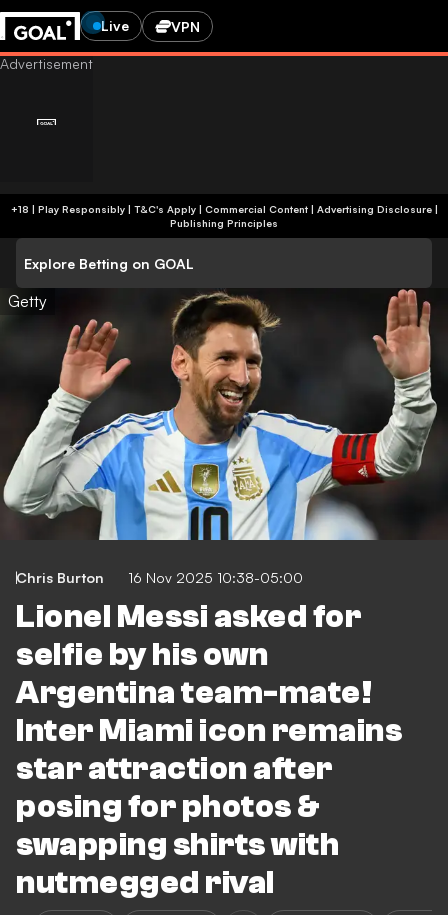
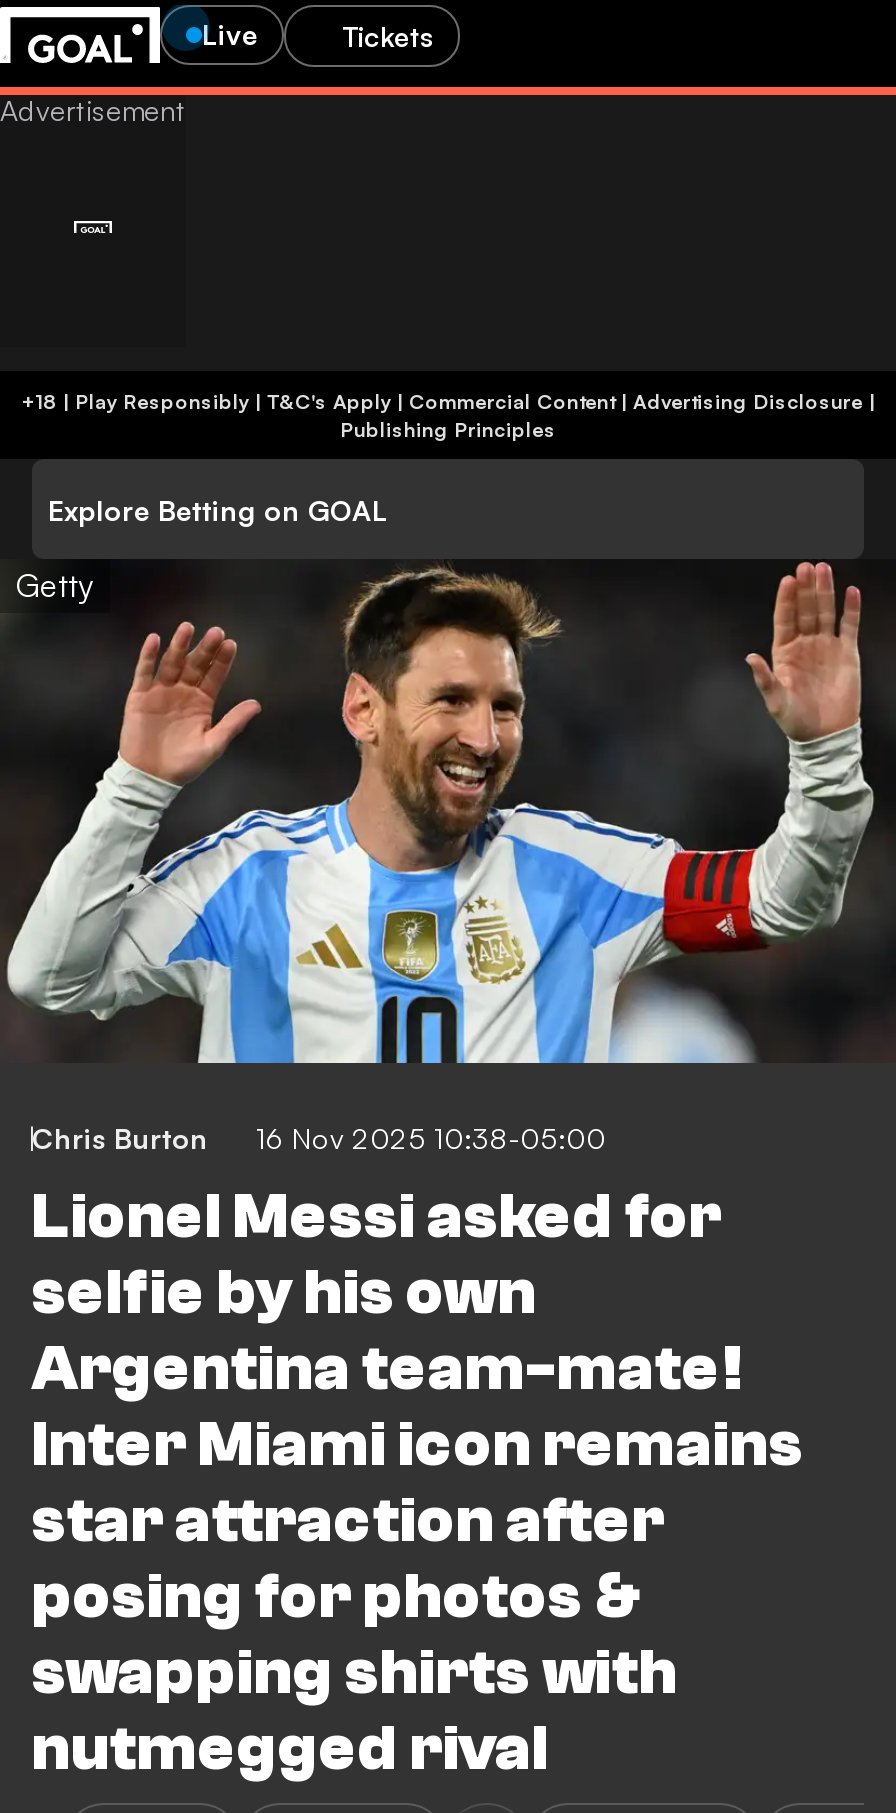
[171,17,200,34] VPN -> [342,18,434,52] Tickets

